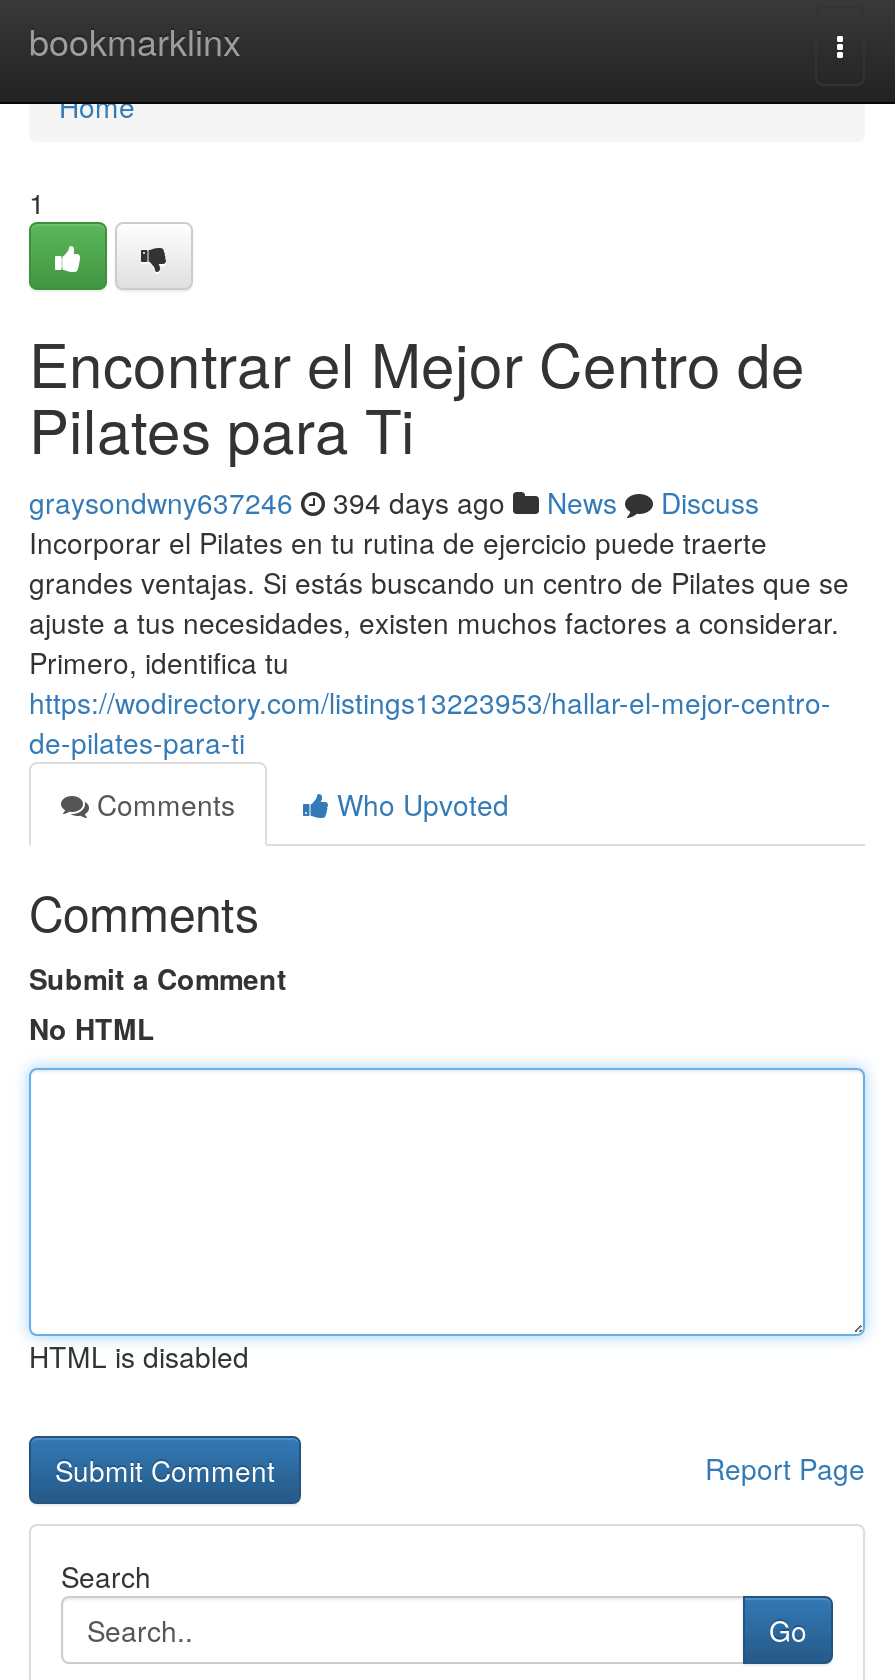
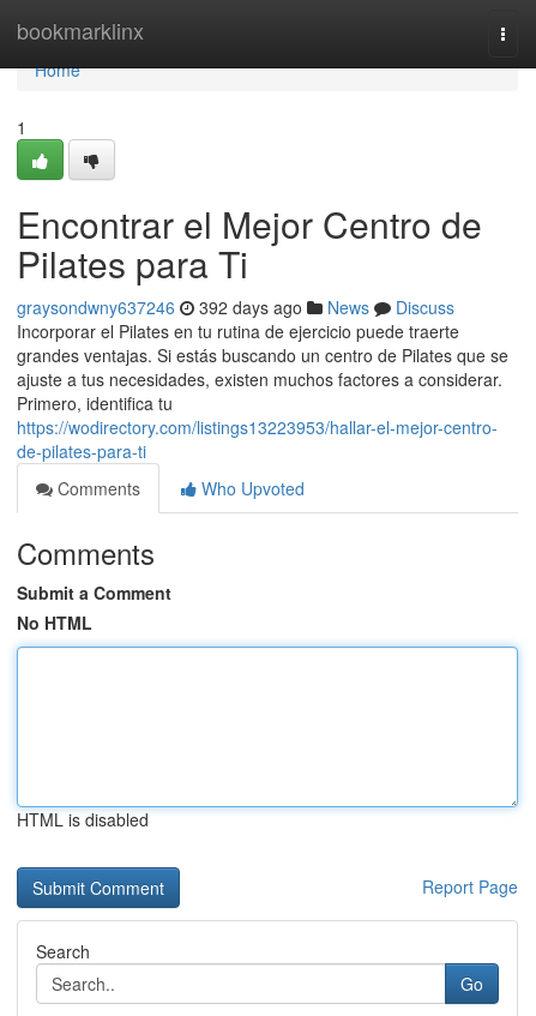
[29,482,759,522] graysondwny637246 394 days ago News Discuss -> [17,295,454,319] graysondwny637246 392 days ago News Discuss

